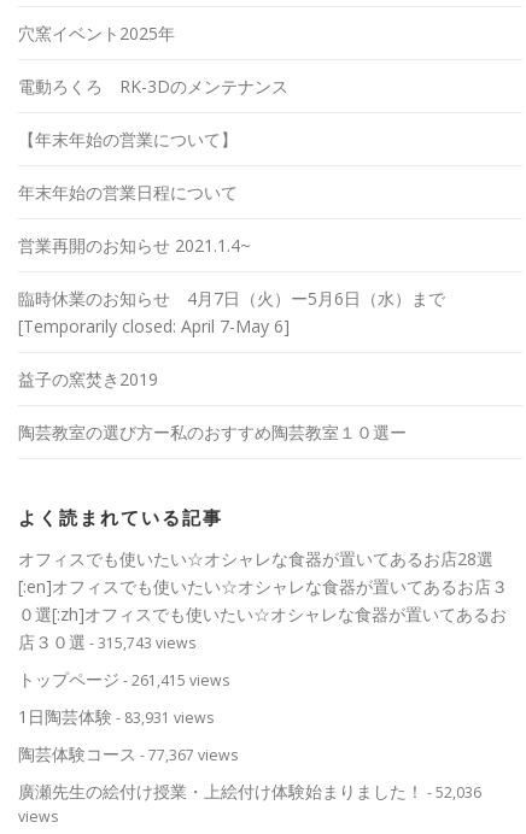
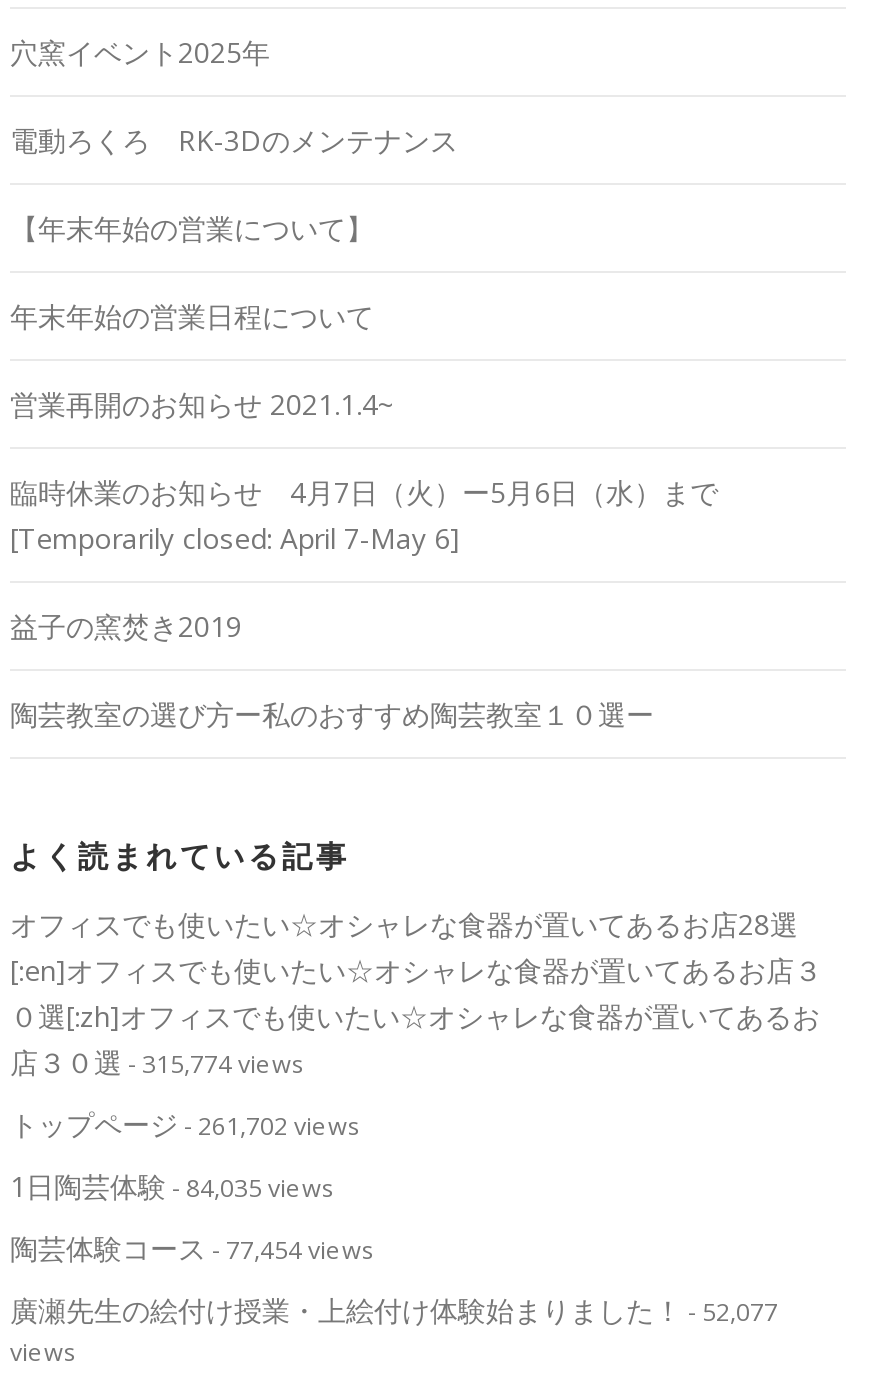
[18,630,195,653] 店３０選- 315,743 views -> [10,1043,304,1081] 店３０選- 315,774 views
[18,668,229,690] トップページ- 261,415 views -> [10,1105,360,1143] トップページ- 261,702 views
[18,705,214,728] 1日陶芸体験- 83,931 views -> [10,1167,334,1205] 1日陶芸体験- 84,035 views
[18,742,238,765] 陶芸体験コース- 77,367 views -> [10,1229,374,1267] 陶芸体験コース- 77,454 views
[18,780,481,803] 廣瀬先生の絵付け授業・上絵付け体験始まりました！- 52,036 -> [10,1291,778,1329] 廣瀬先生の絵付け授業・上絵付け体験始まりました！- 52,077

